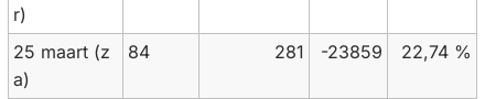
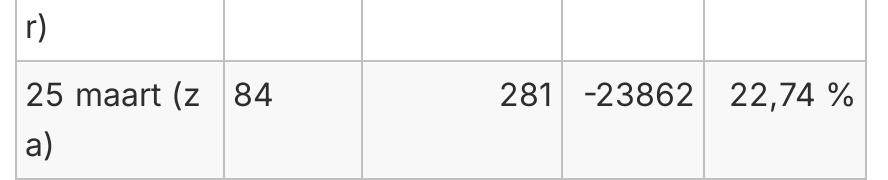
[274,41,472,63] 281 -23859 22,74 % -> [499,74,857,114] 281 -23862 22,74 %

